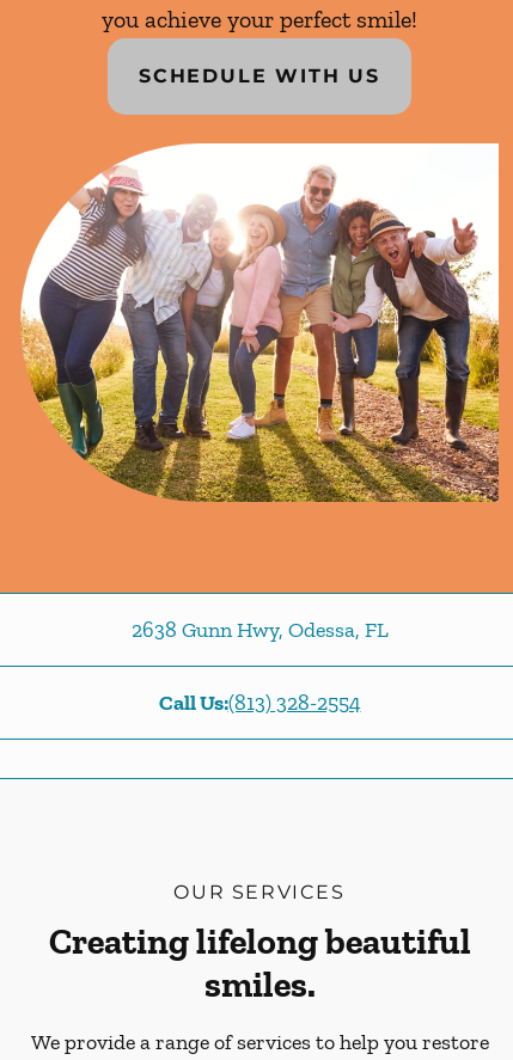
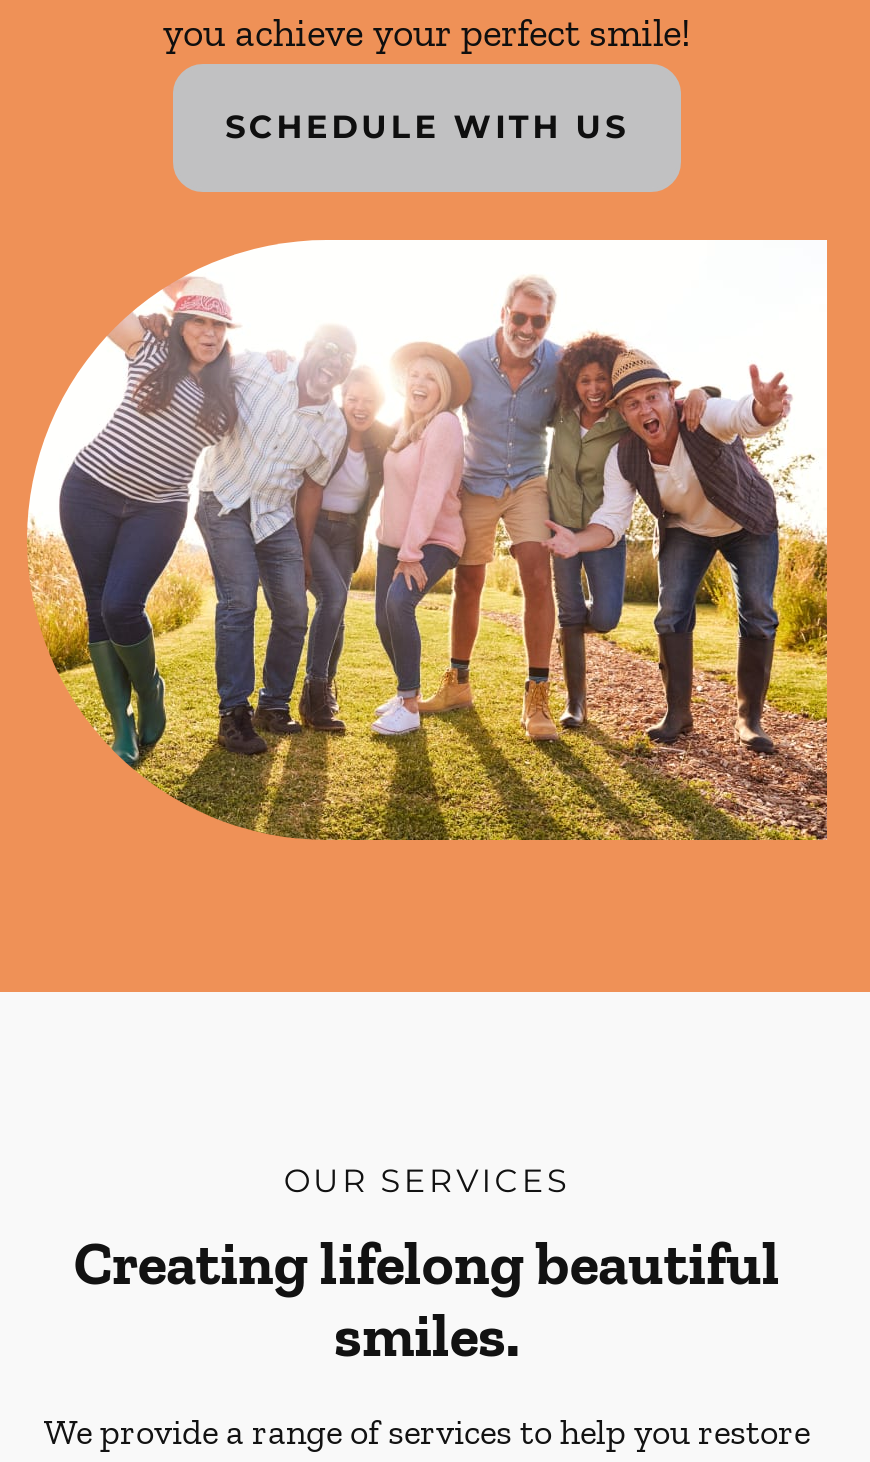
[131,617,388,716] 2638 Gunn Hwy, Odessa, FL | Call Us:(813) 328-2554 -> none

